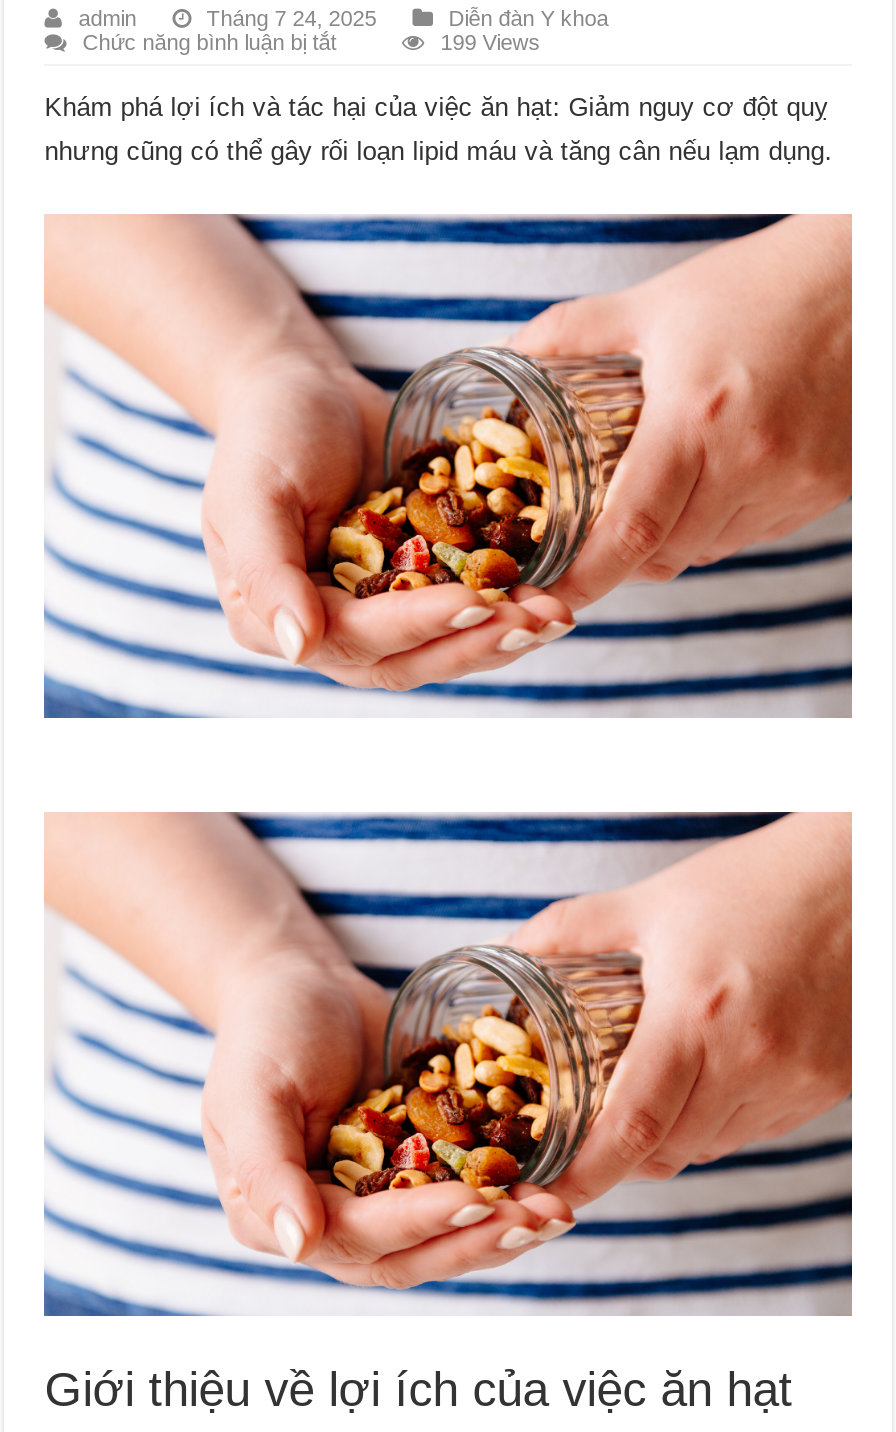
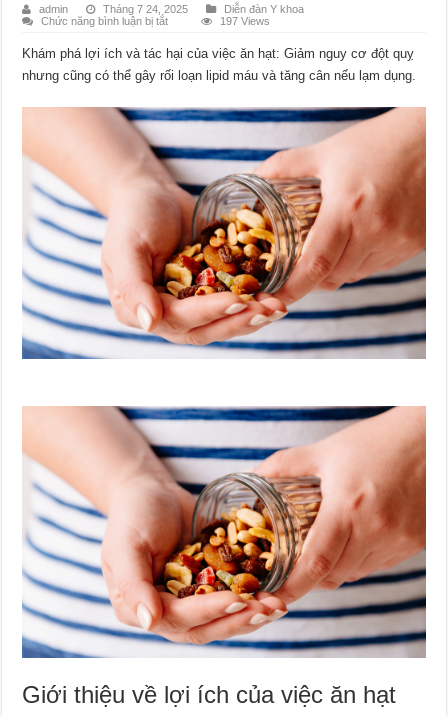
[440,30,540,54] 199 Views -> [220,15,270,27] 197 Views

